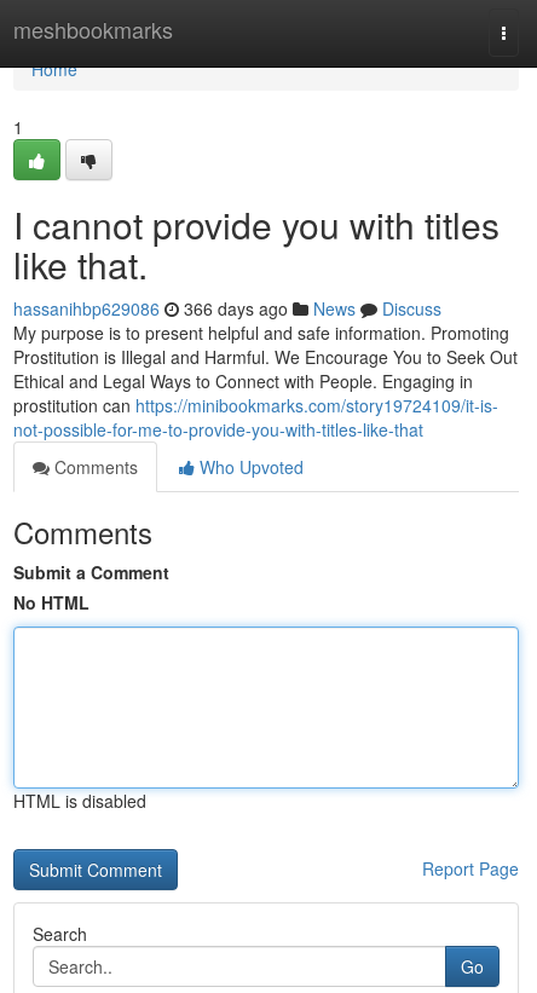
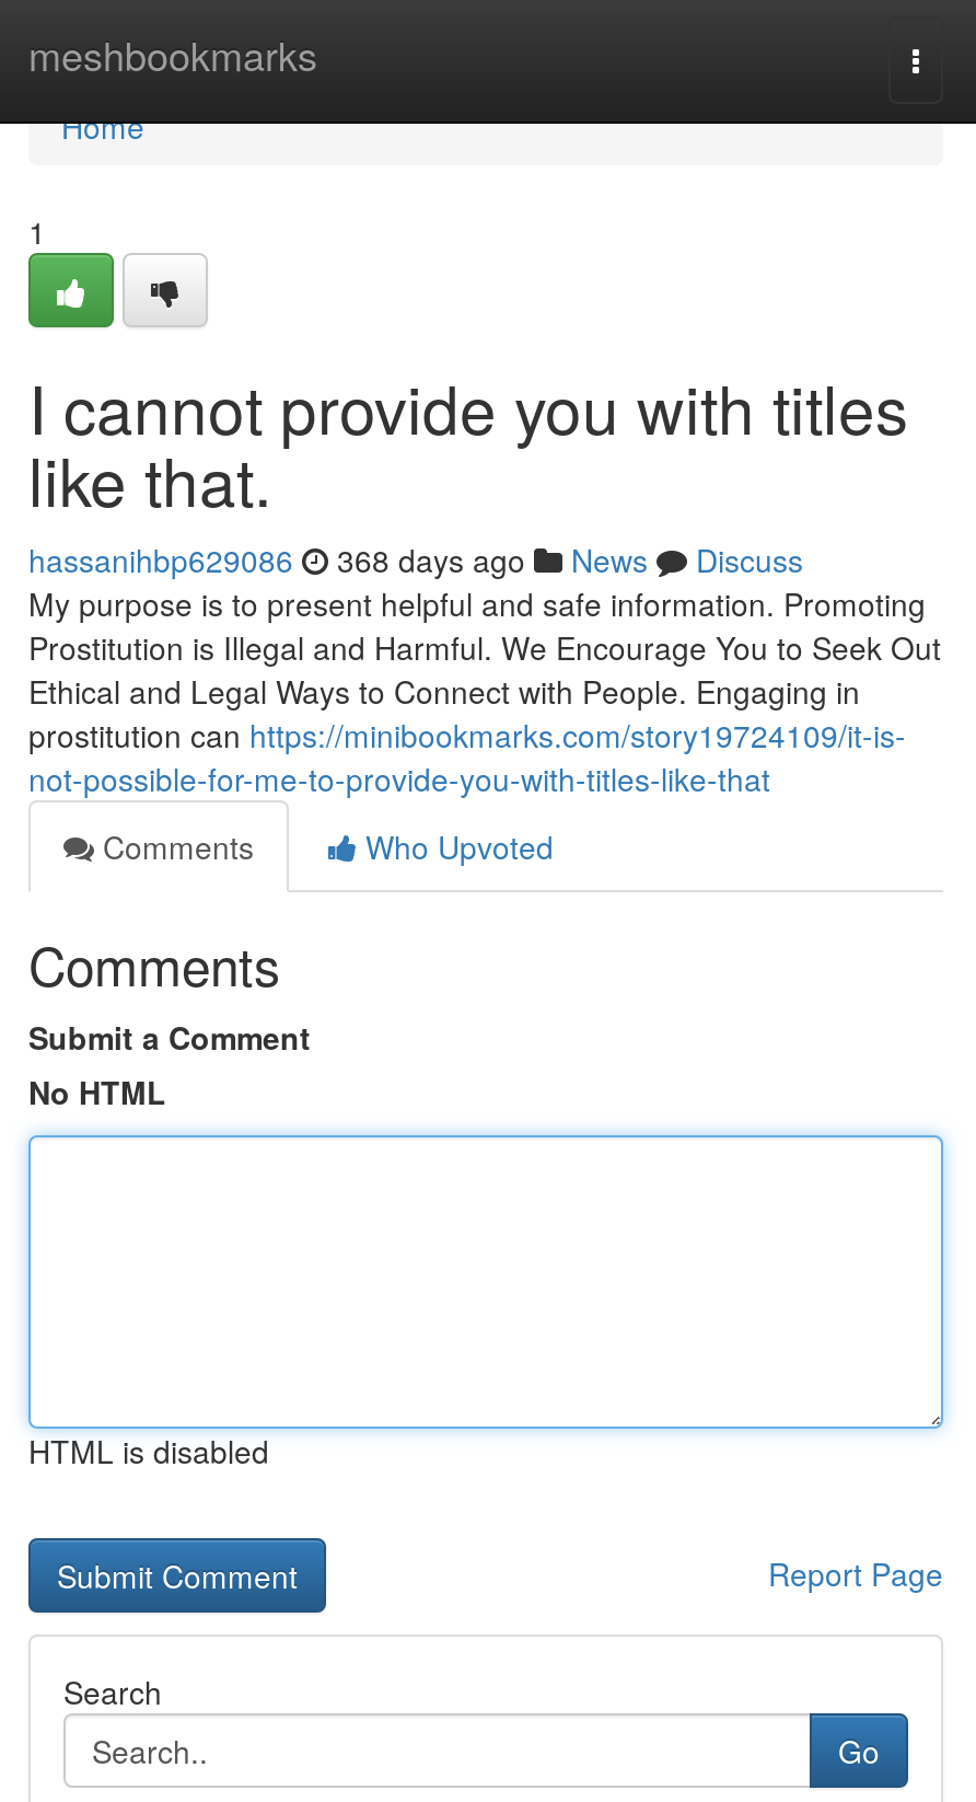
[13,296,441,321] hassanihbp629086 366 days ago News Discuss -> [28,538,803,581] hassanihbp629086 368 days ago News Discuss

